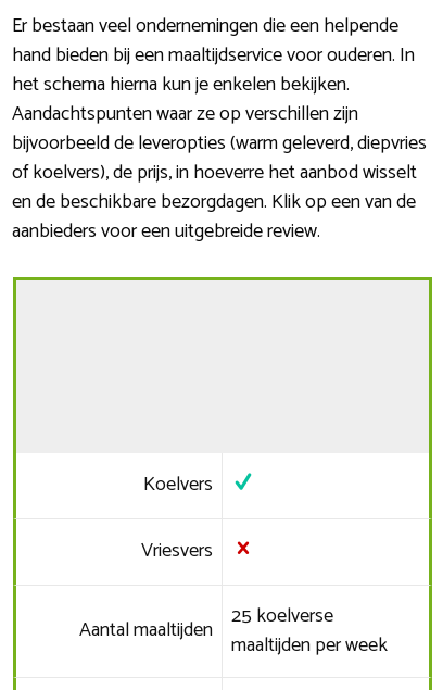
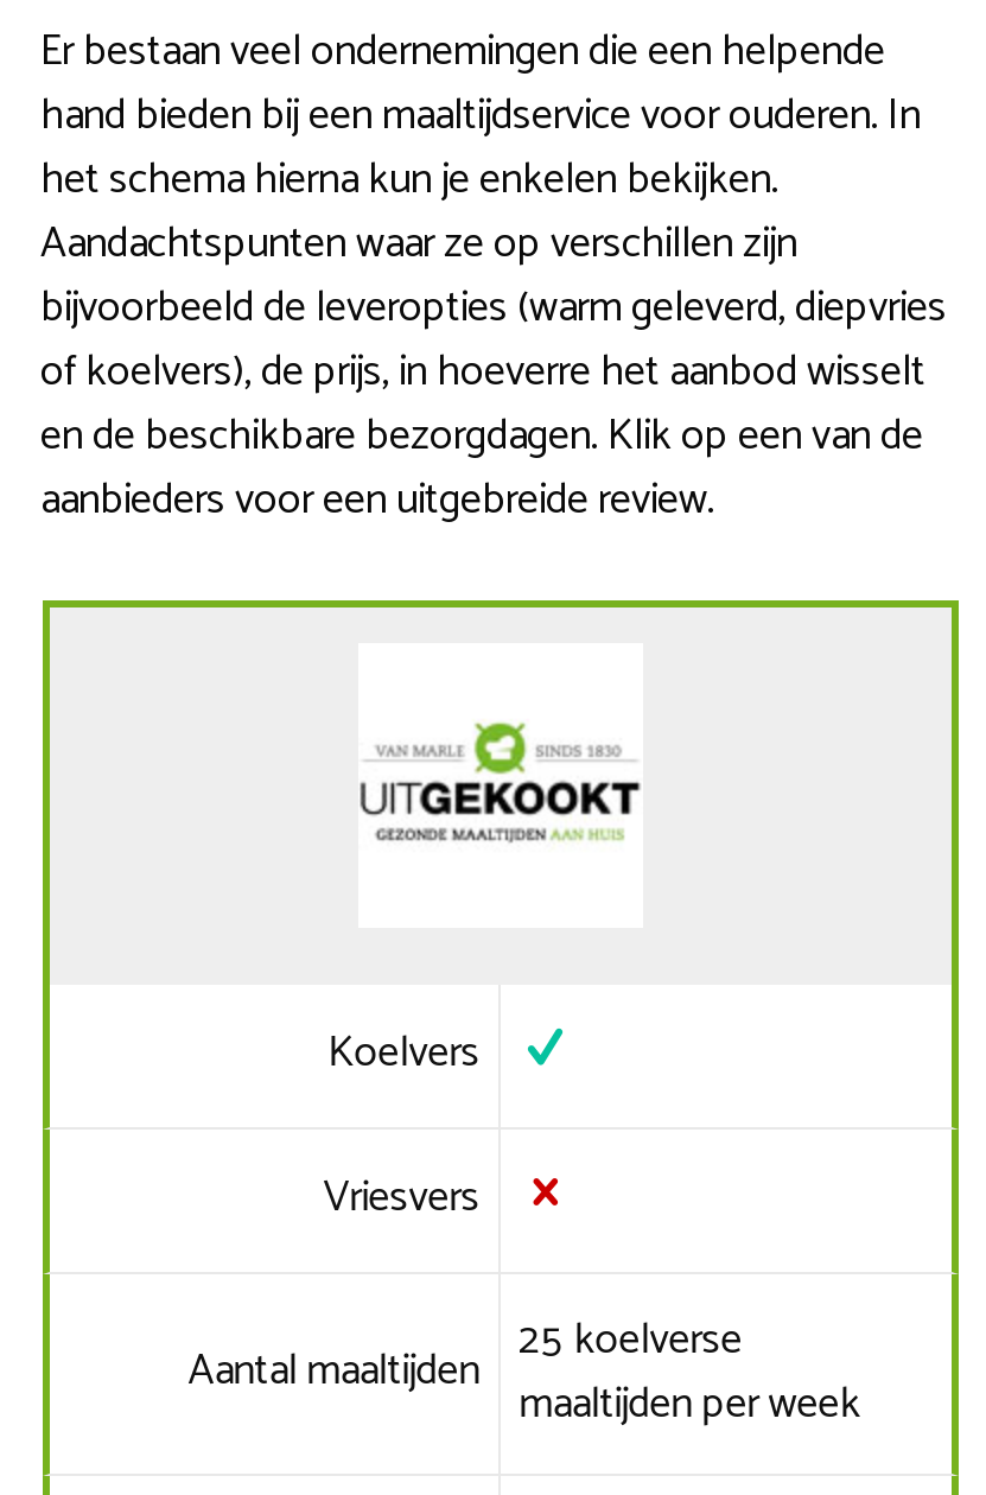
none -> [358,721,641,842] [image]

